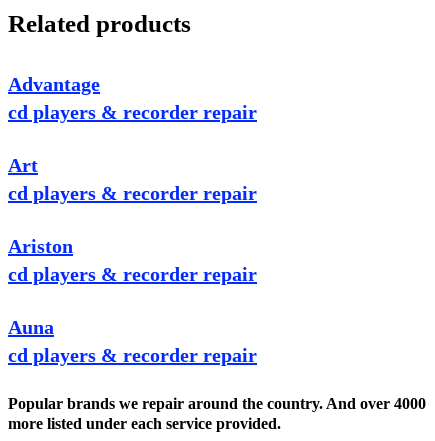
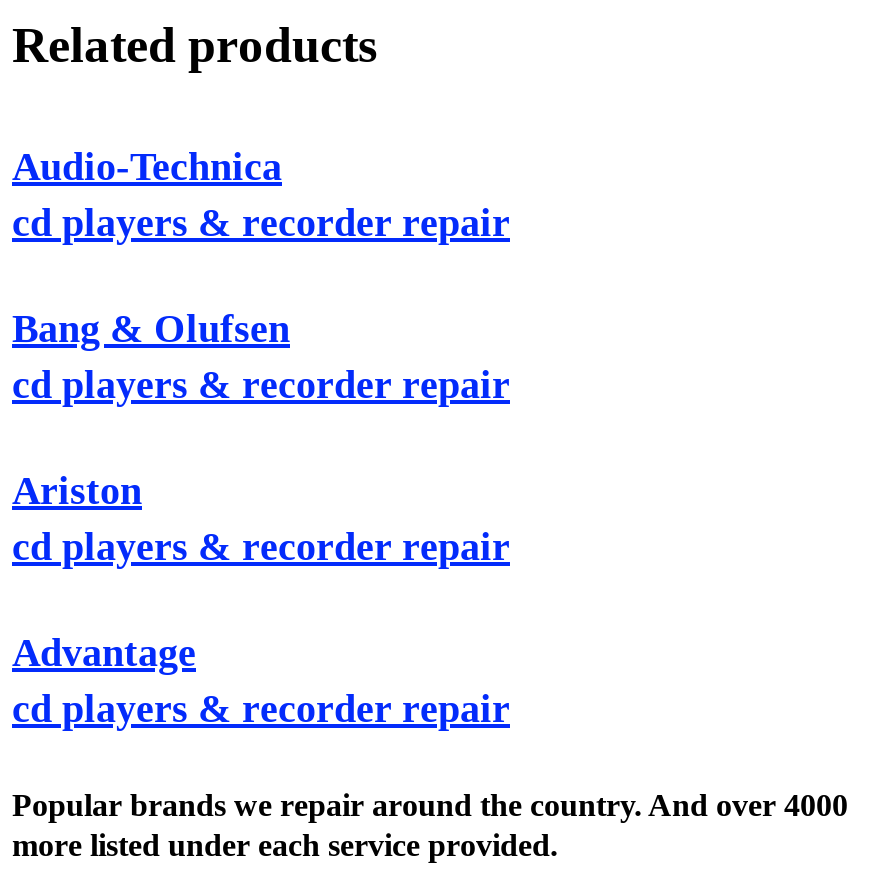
none -> [12,144,282,188] Audio-Technica
moved [8,73,100,95] -> [12,630,196,674]: Advantage
[8,154,38,176] Art -> [12,306,290,350] Bang & Olufsen
[8,316,54,338] Auna -> none

